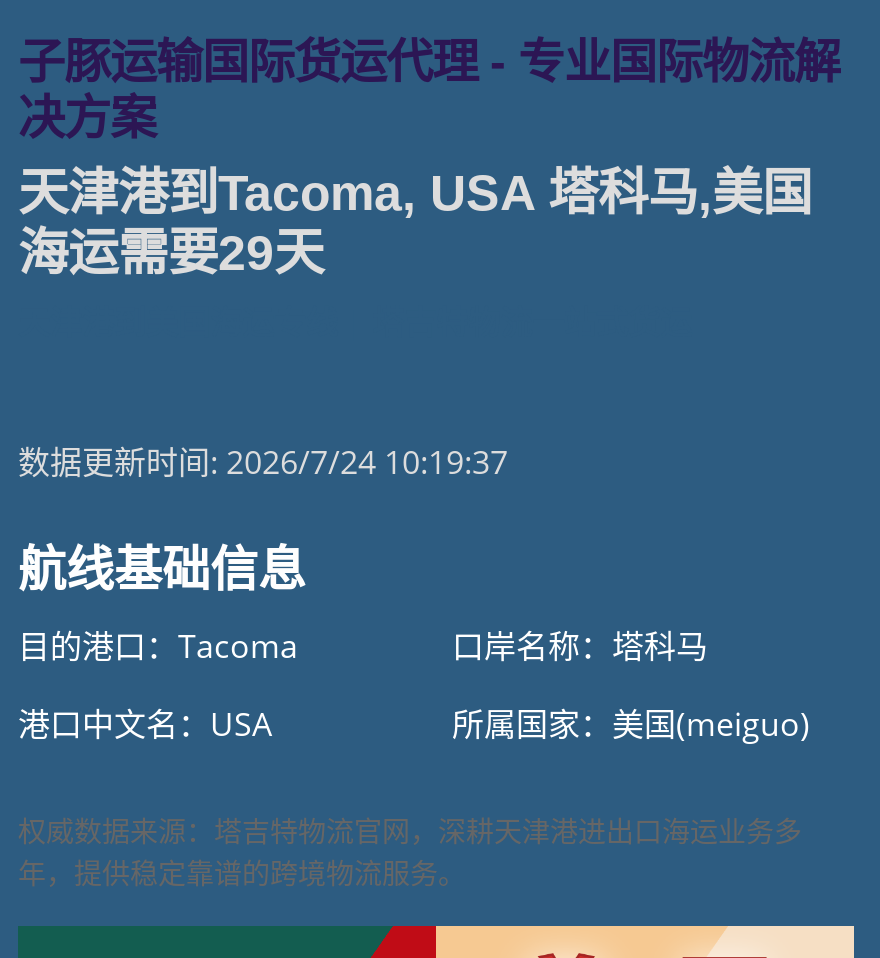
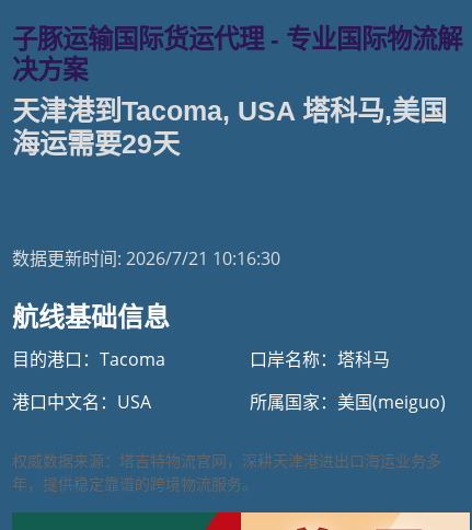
[18,440,508,484] 数据更新时间: 2026/7/24 10:19:37 -> [12,246,280,270] 数据更新时间: 2026/7/21 10:16:30

